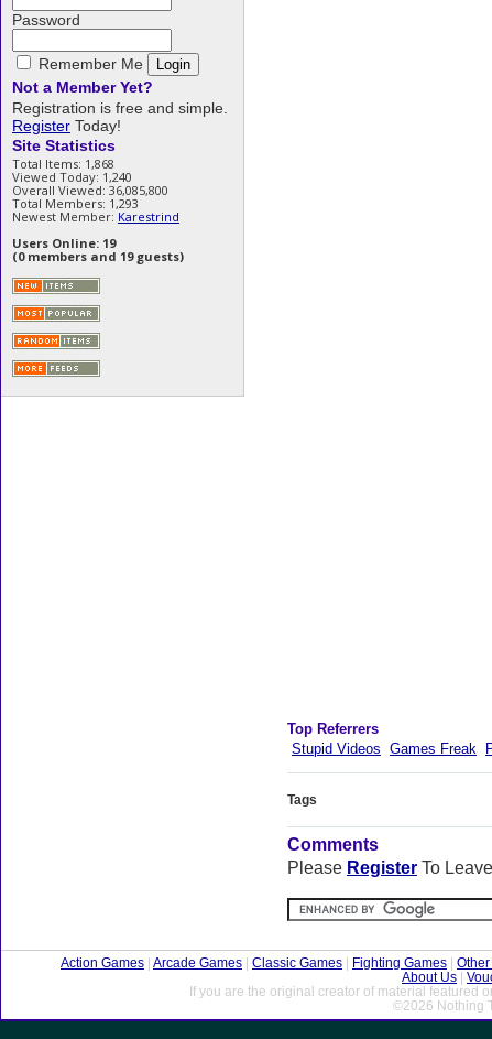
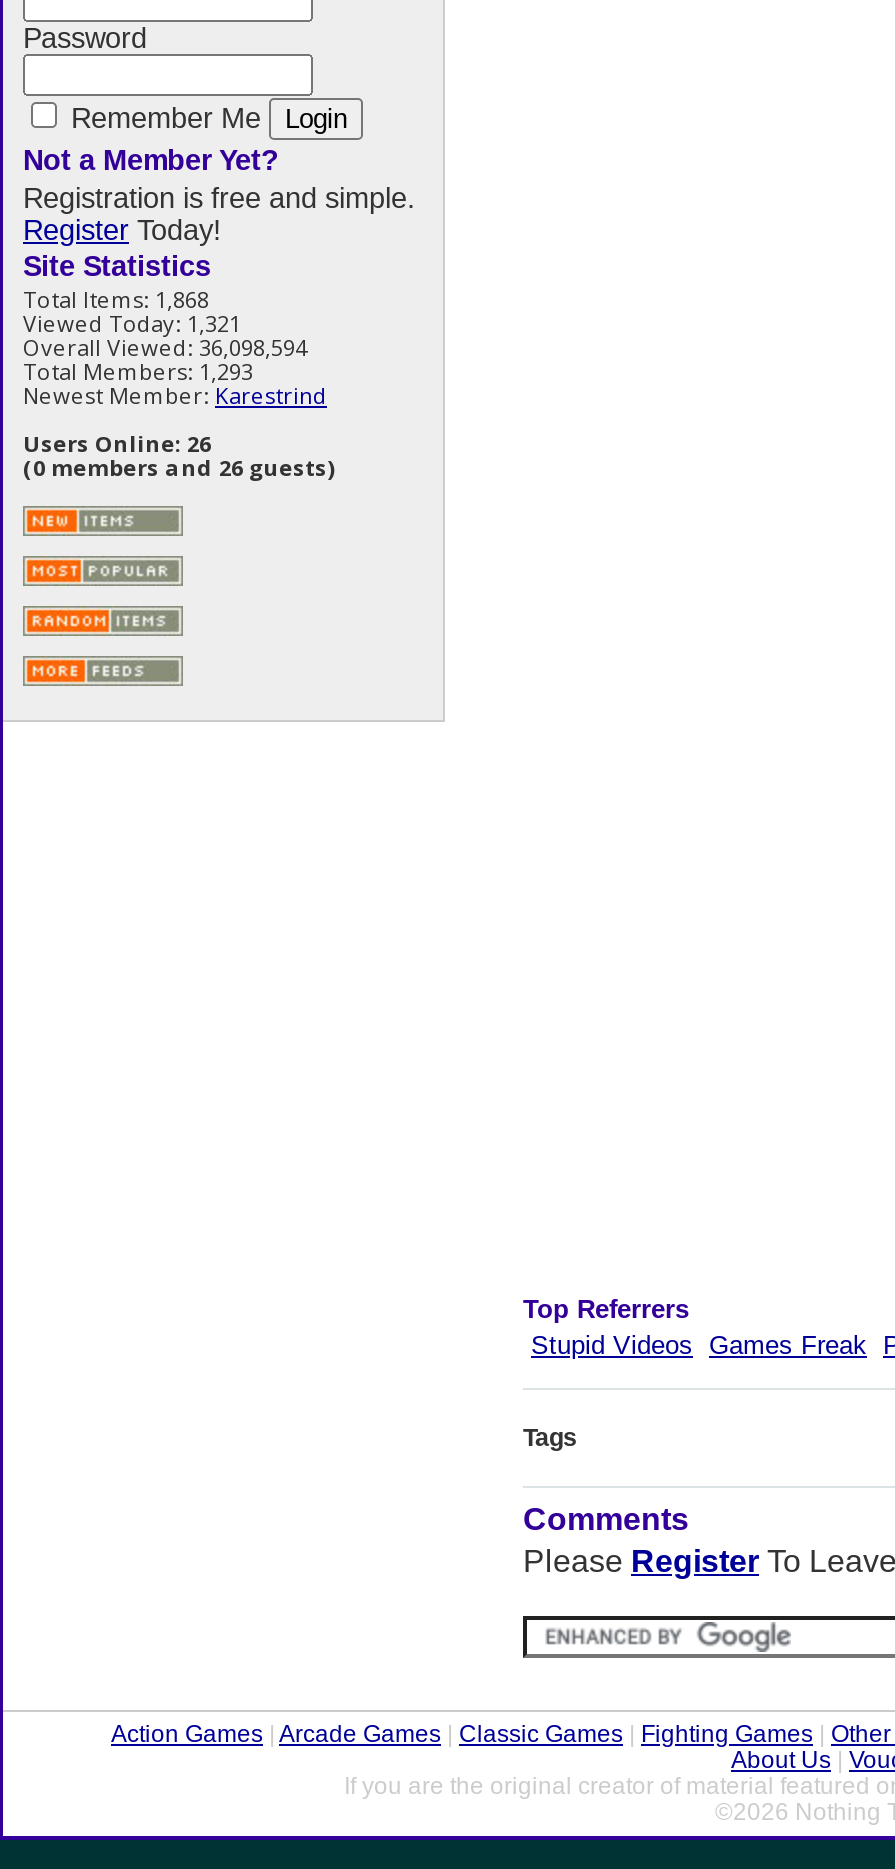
[12,169,132,185] Viewed Today: 1,240 -> [23,308,241,338] Viewed Today: 1,321
[12,182,168,198] Overall Viewed: 36,085,800 -> [23,332,307,362] Overall Viewed: 36,098,594
[12,235,116,251] Users Online: 19 -> [23,428,211,458] Users Online: 26
[12,248,184,264] (0 members and 19 guests) -> [23,452,335,482] (0 members and 26 guests)

